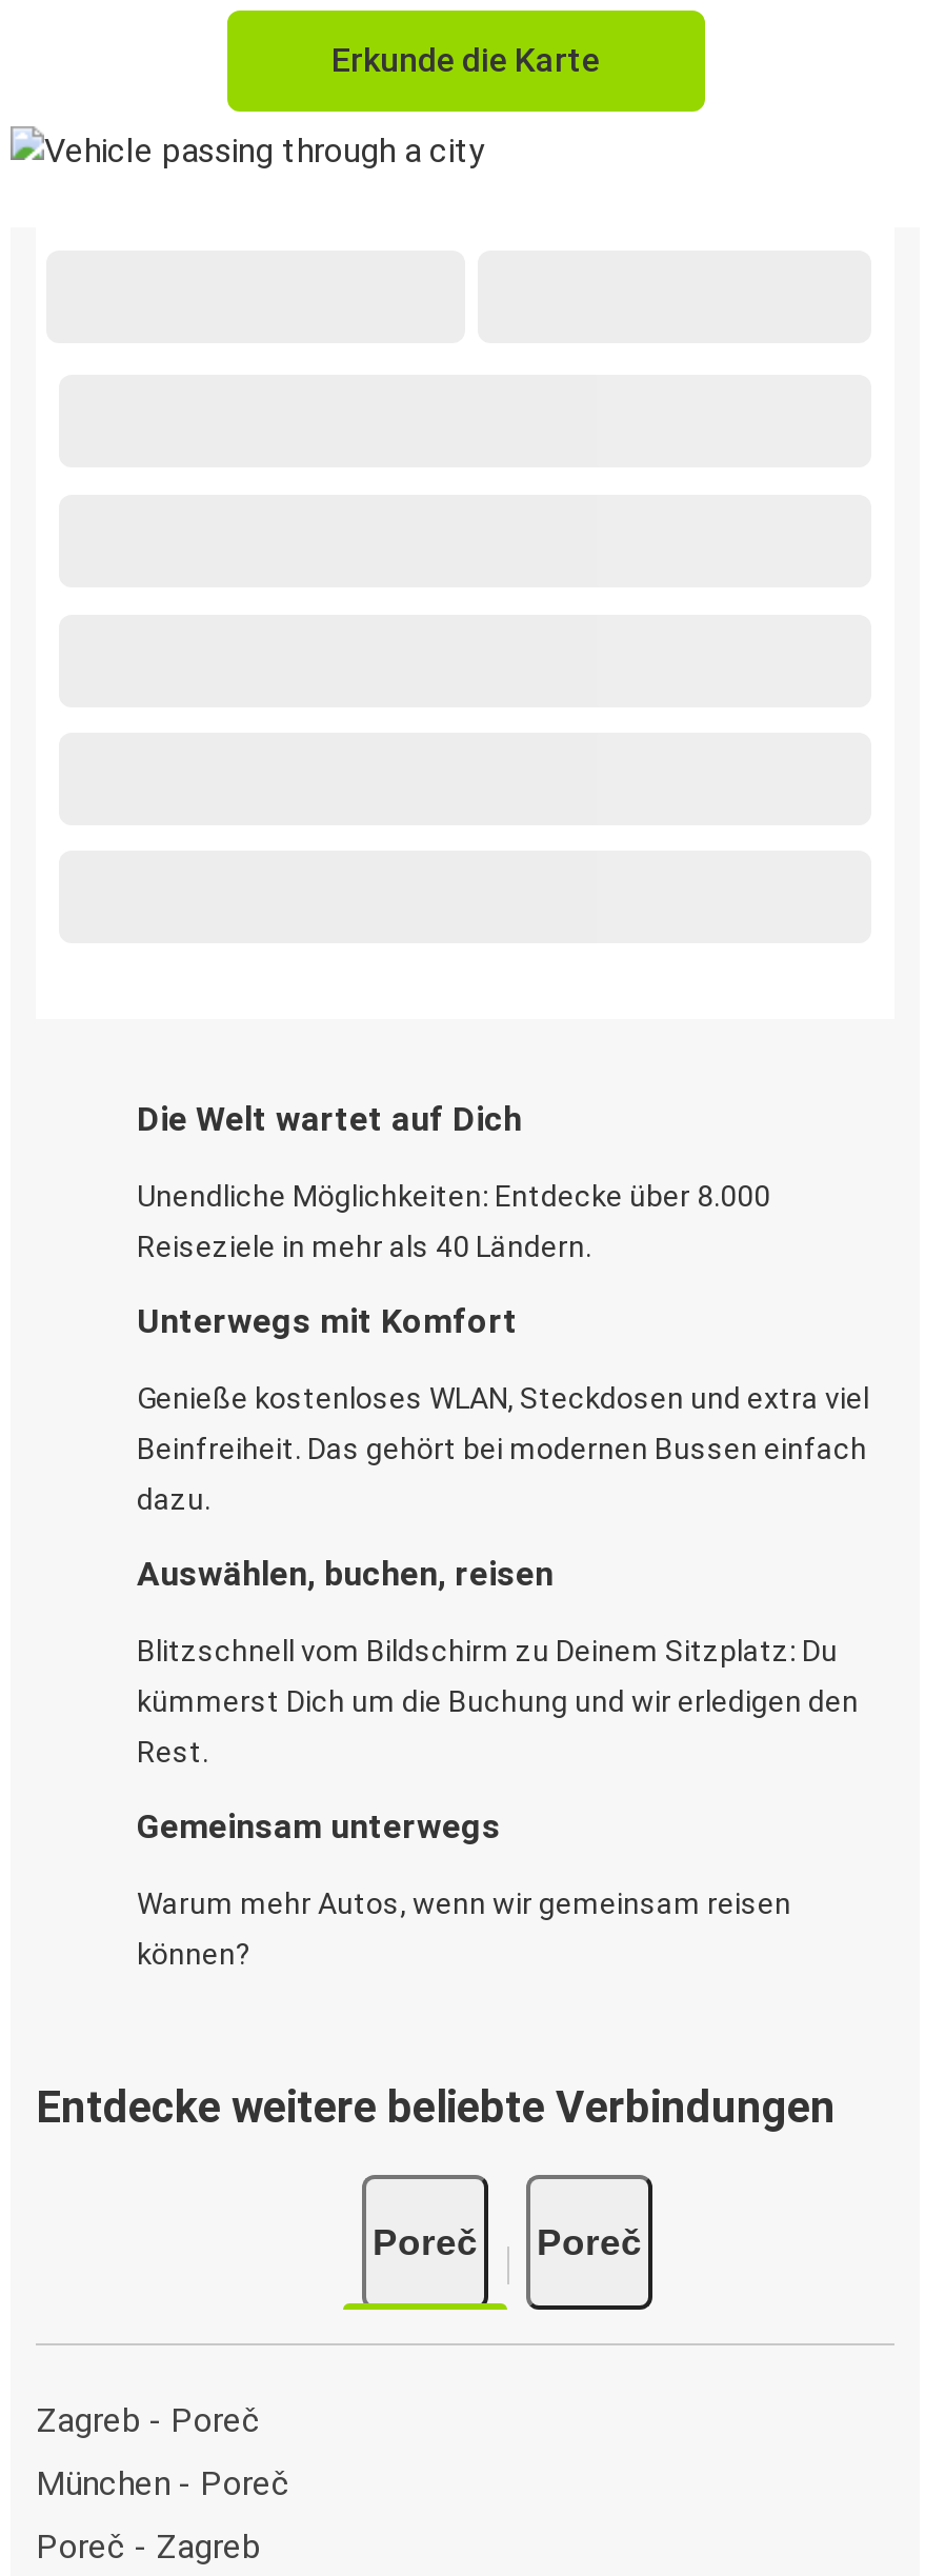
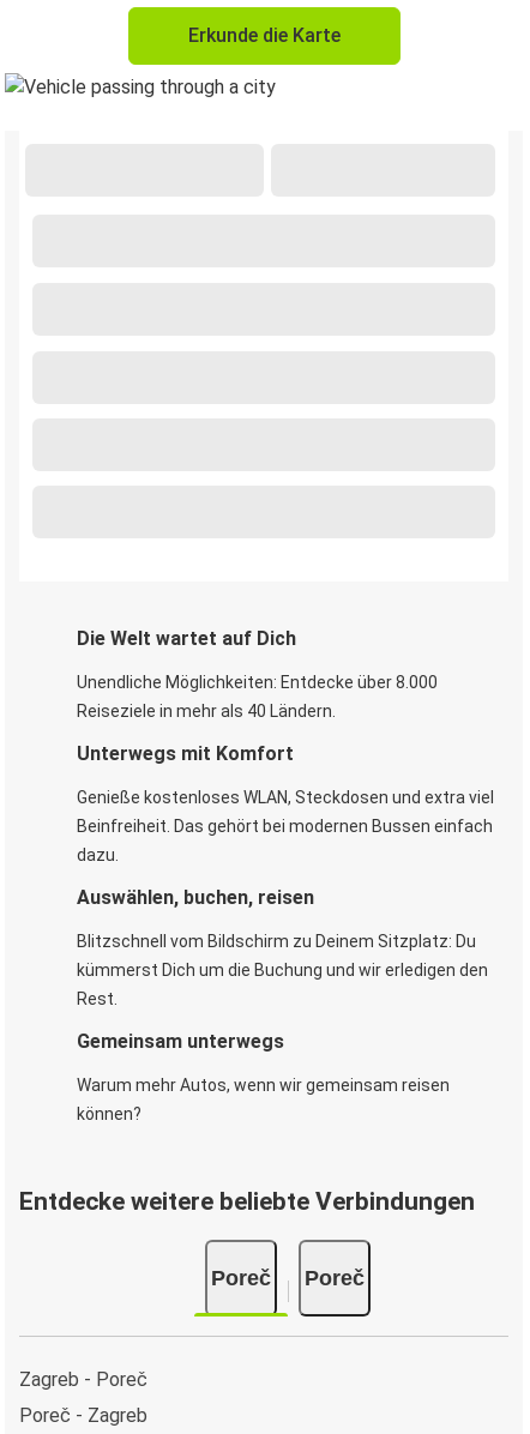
[36,2463,290,2503] München - Poreč -> none

